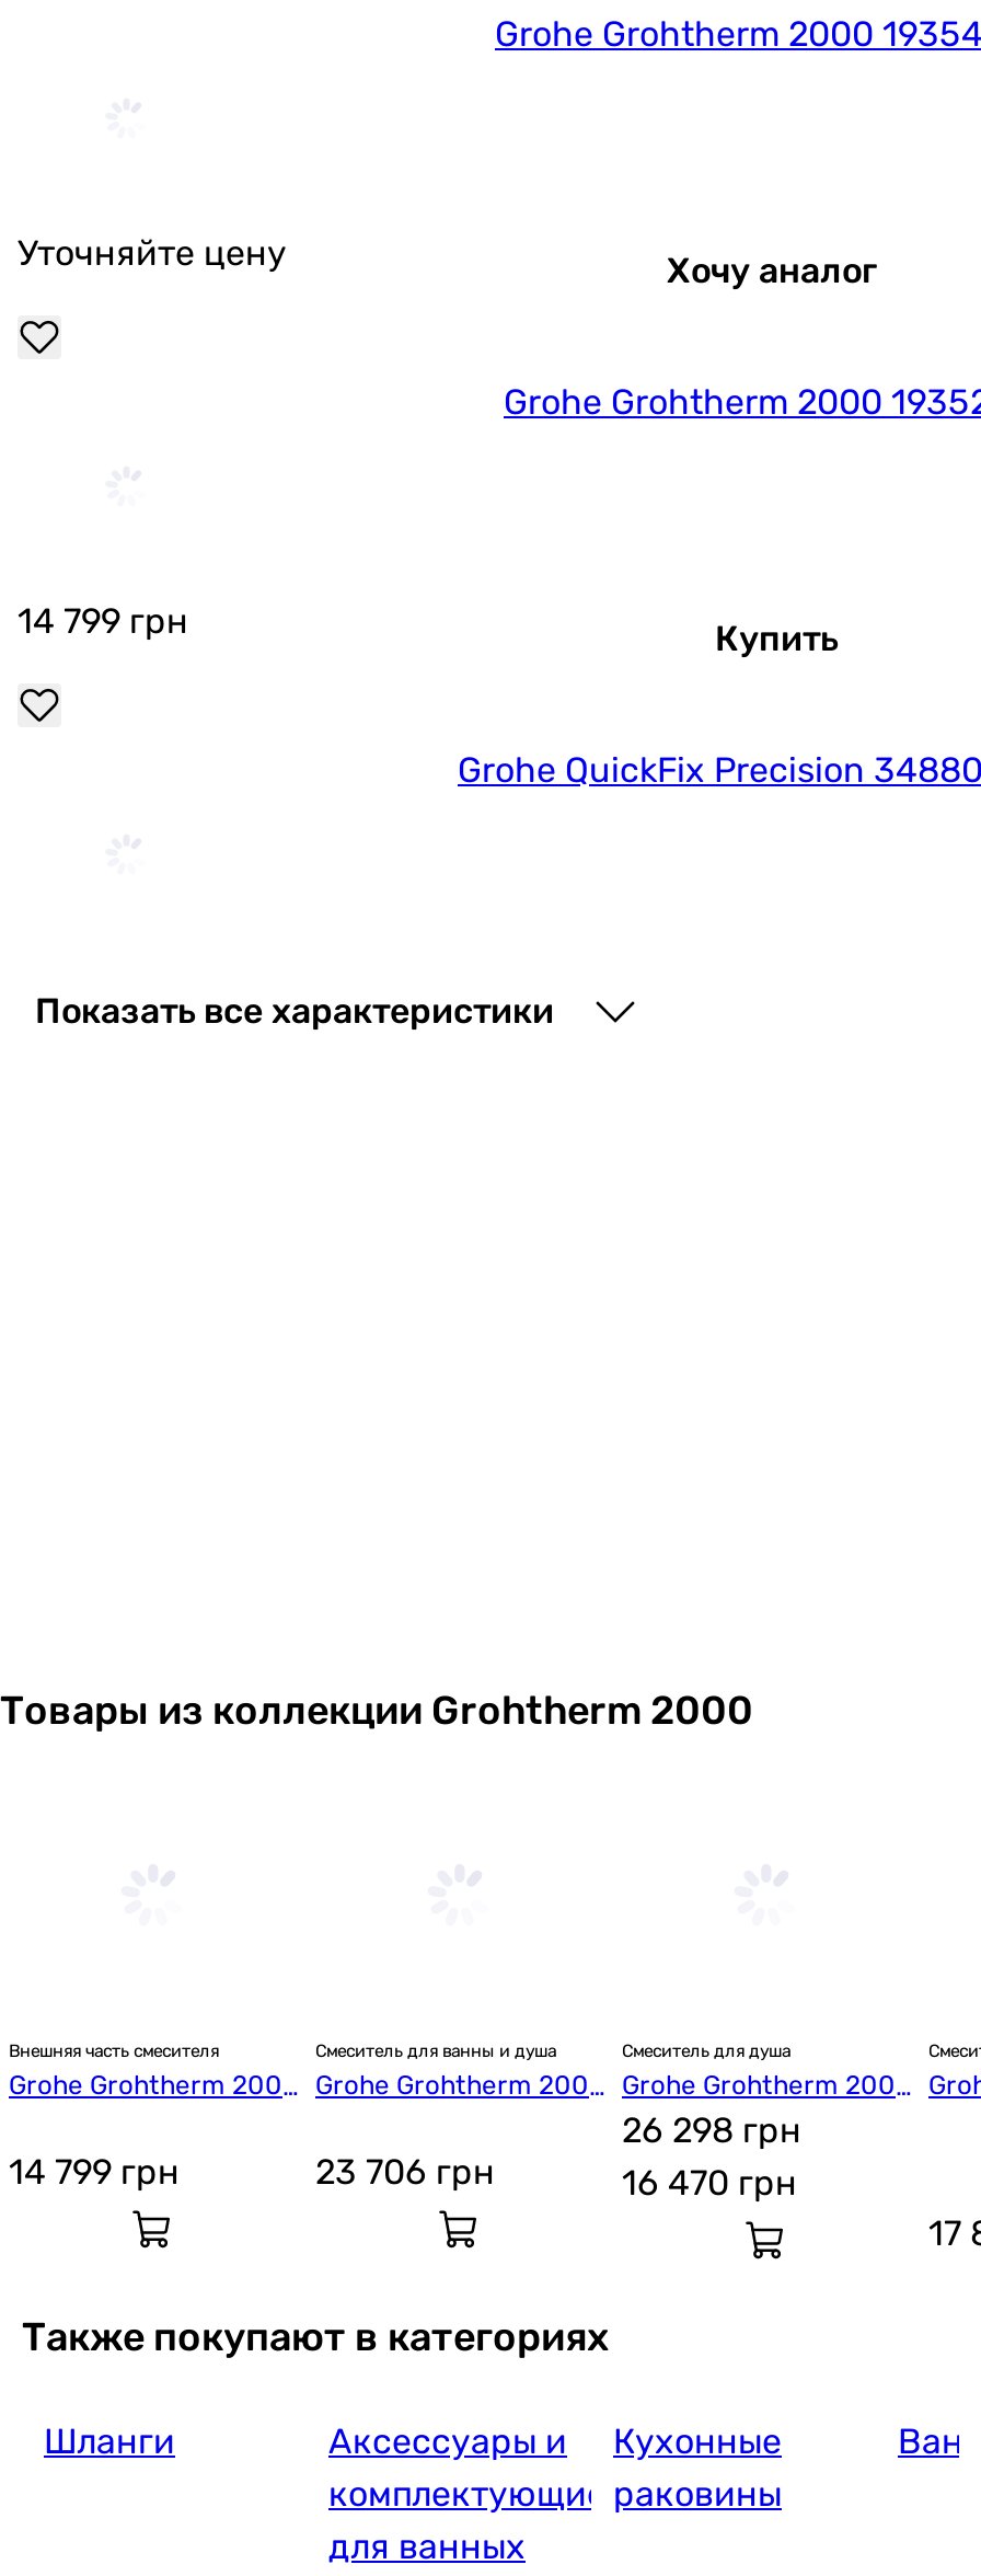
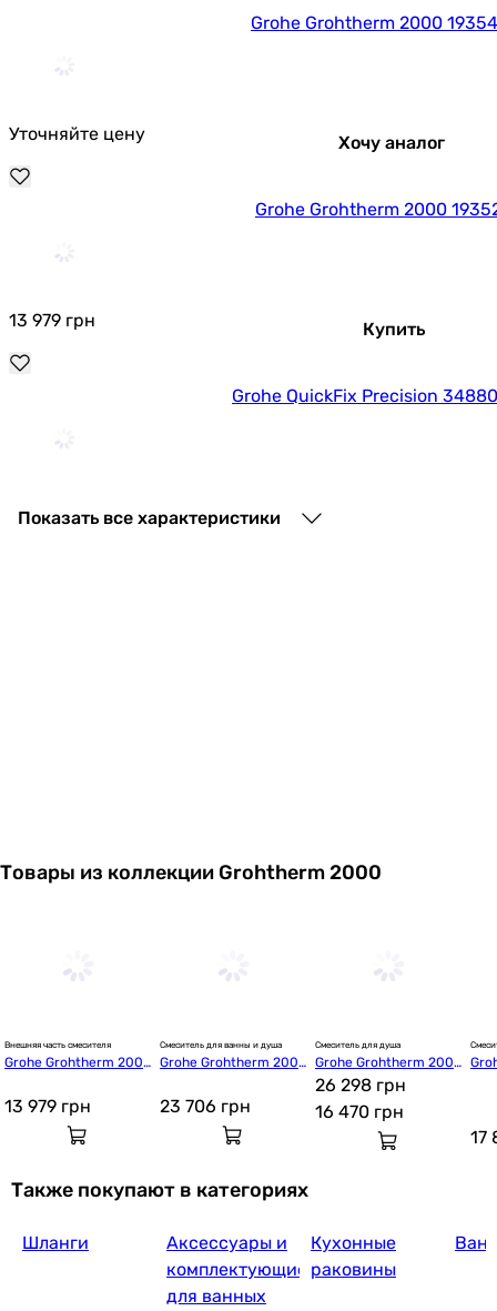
[18,601,188,643] 14 799 грн -> [9,310,95,331] 13 979 грн
[9,2152,180,2194] 14 799 грн -> [4,1096,91,1117] 13 979 грн

